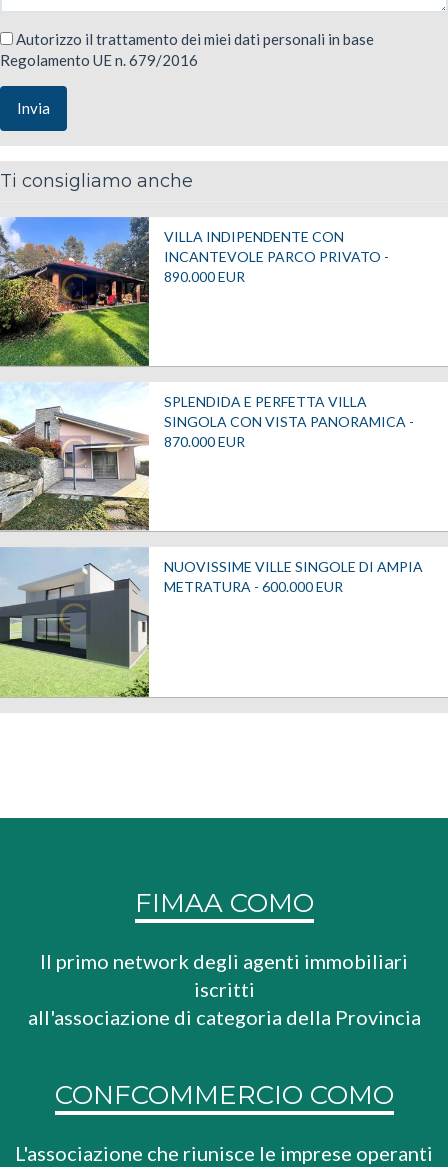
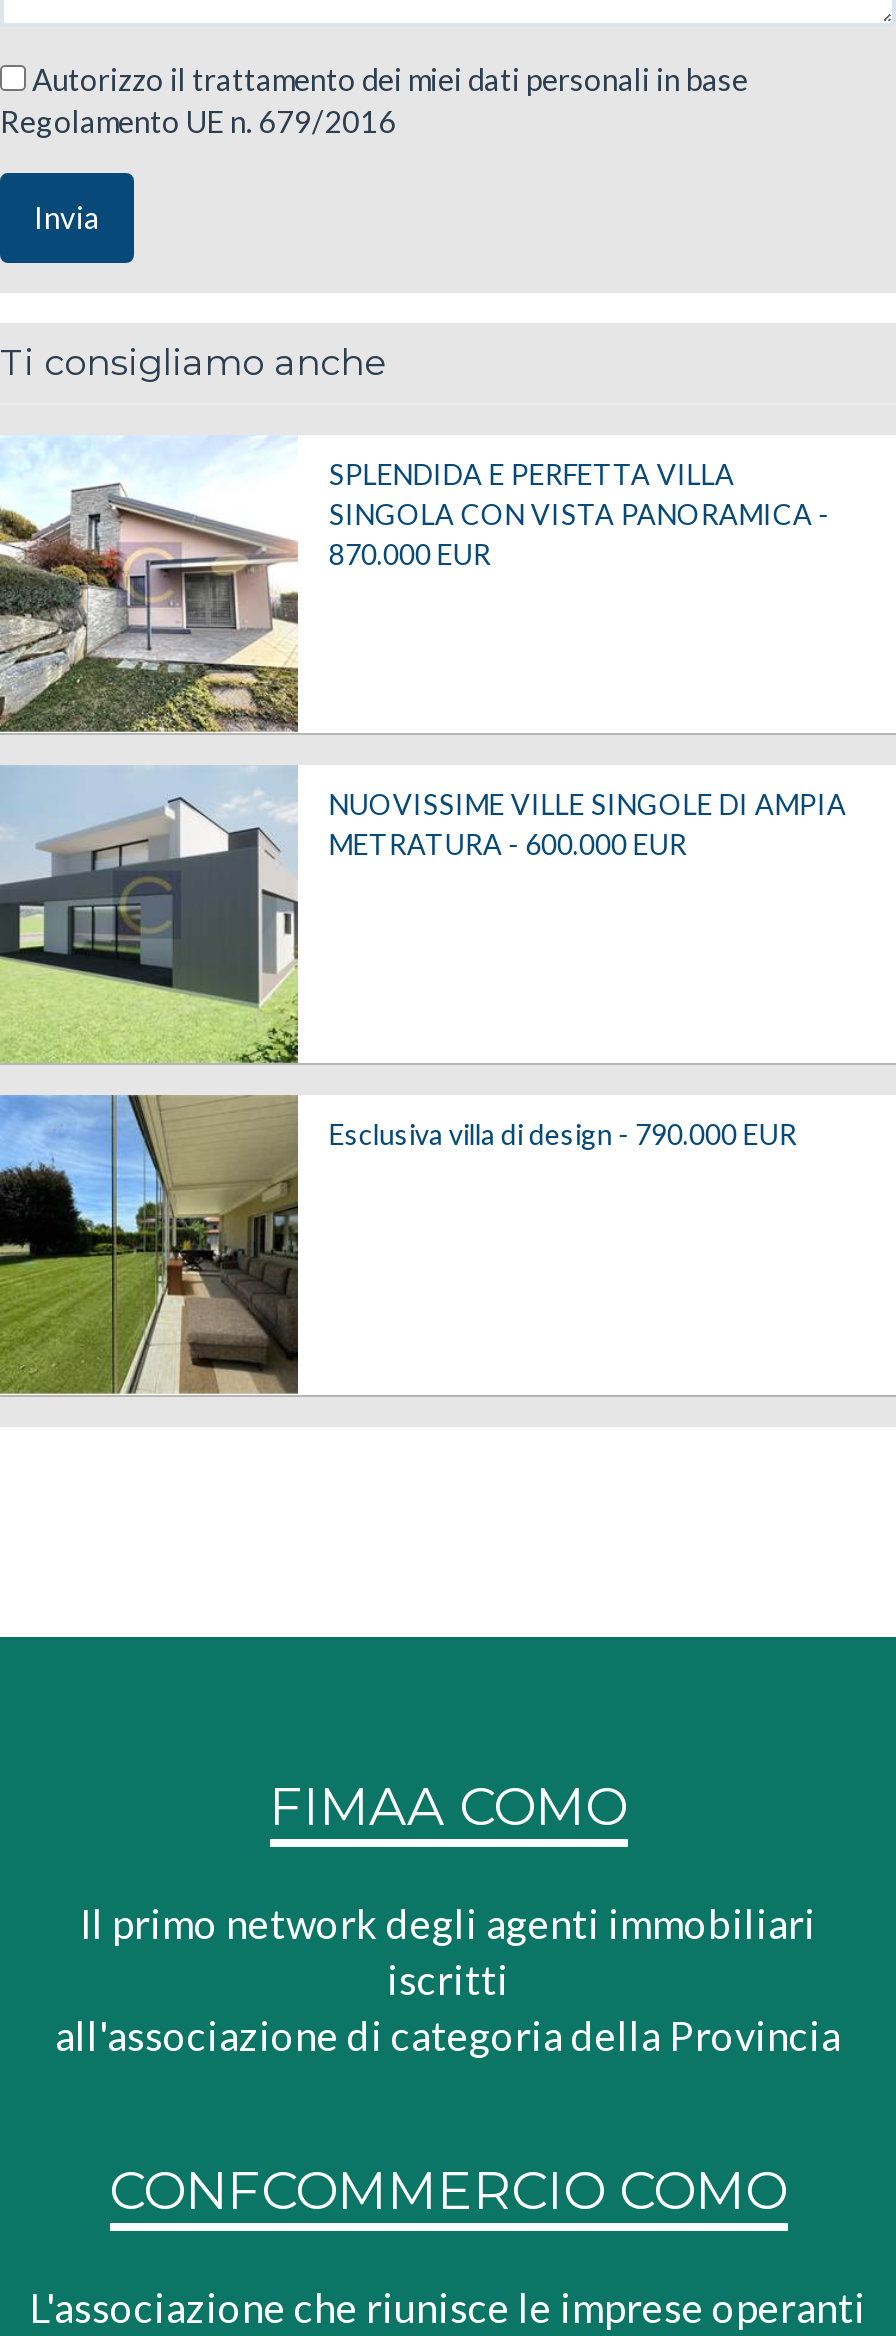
[3,216,389,367] [image] | VILLA INDIPENDENTE CON | INCANTEVOLE PARCO PRIVATO - | 890.000 EUR -> none
moved [0,381,423,595] -> [0,434,847,862]: [image] | SPLENDIDA E PERFETTA VILLA | SINGOLA CON VISTA PANORAMICA - | 870.000 EUR | NUOVISSIME VILLE SINGOLE DI AMPIA | METRATURA - 600.000 EUR
moved [0,548,151,697] -> [0,768,302,1066]: [image]
none -> [6,1094,797,1396] [image] | Esclusiva villa di design - 790.000 EUR

